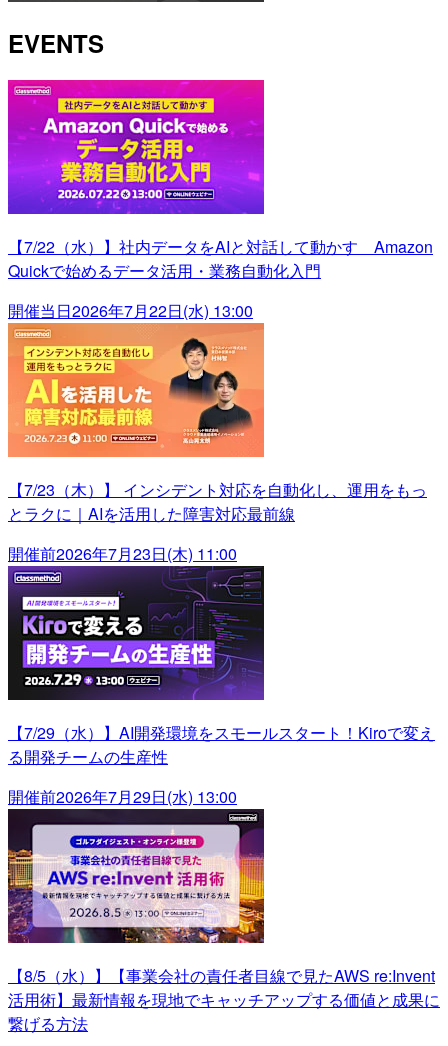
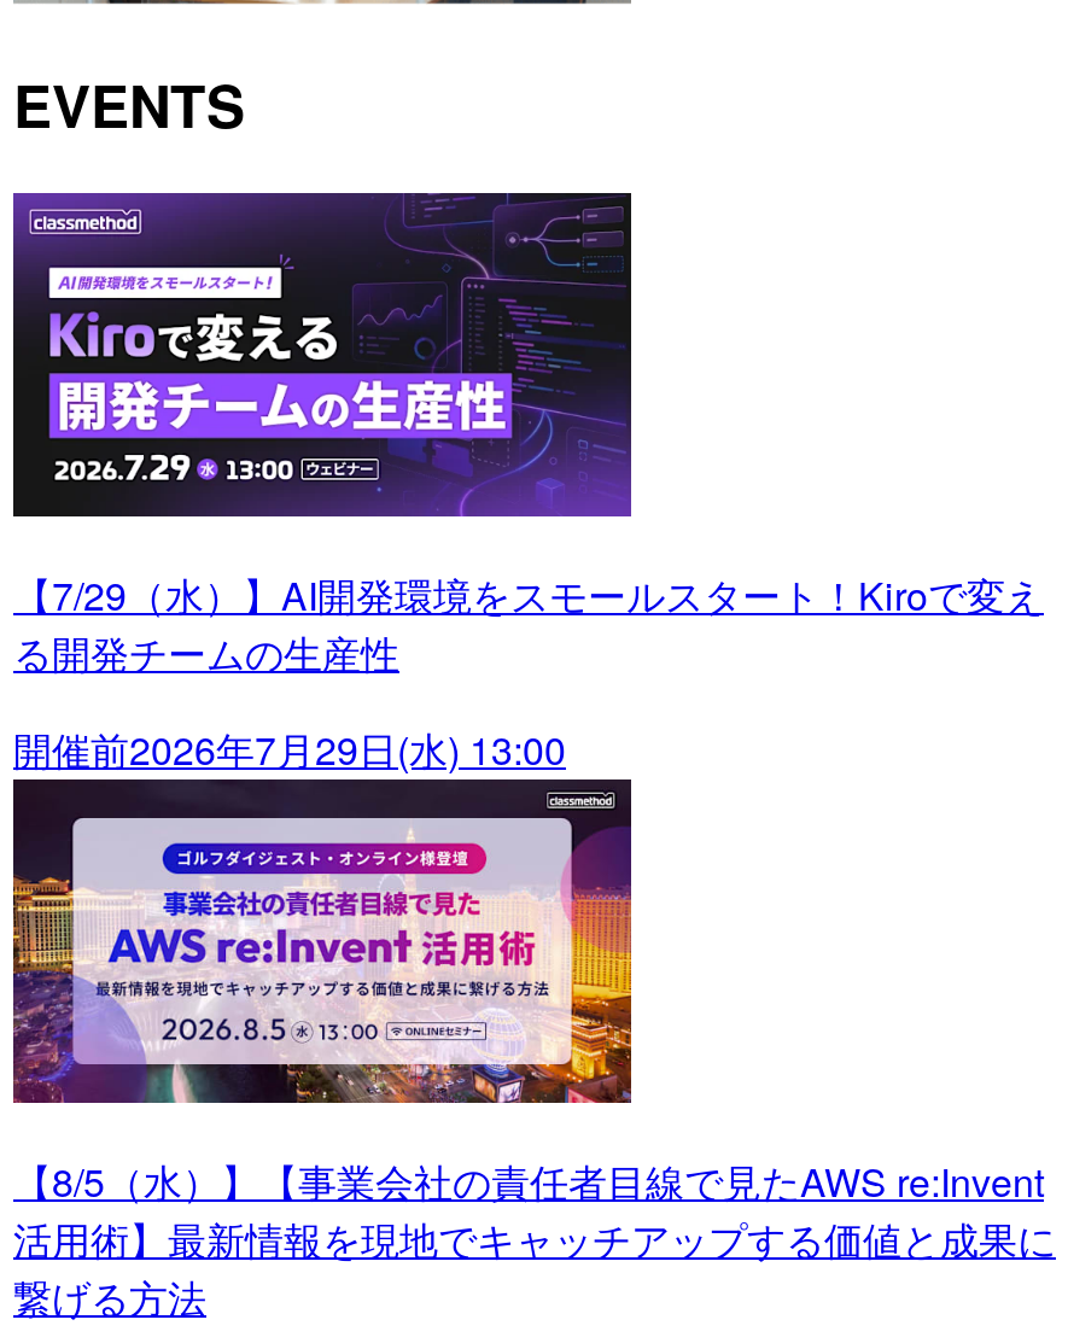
[7,79,433,322] [image] | 【7/22（水）】社内データをAIと対話して動かす Amazon | Quickで始めるデータ活用・業務自動化入門 | 開催当日2026年7月22日(水) 13:00 -> none
[7,330,427,565] [image] | 【7/23（木）】 インシデント対応を自動化し、運用をもっ | とラクに｜AIを活用した障害対応最前線 | 開催前2026年7月23日(木) 11:00 -> none

